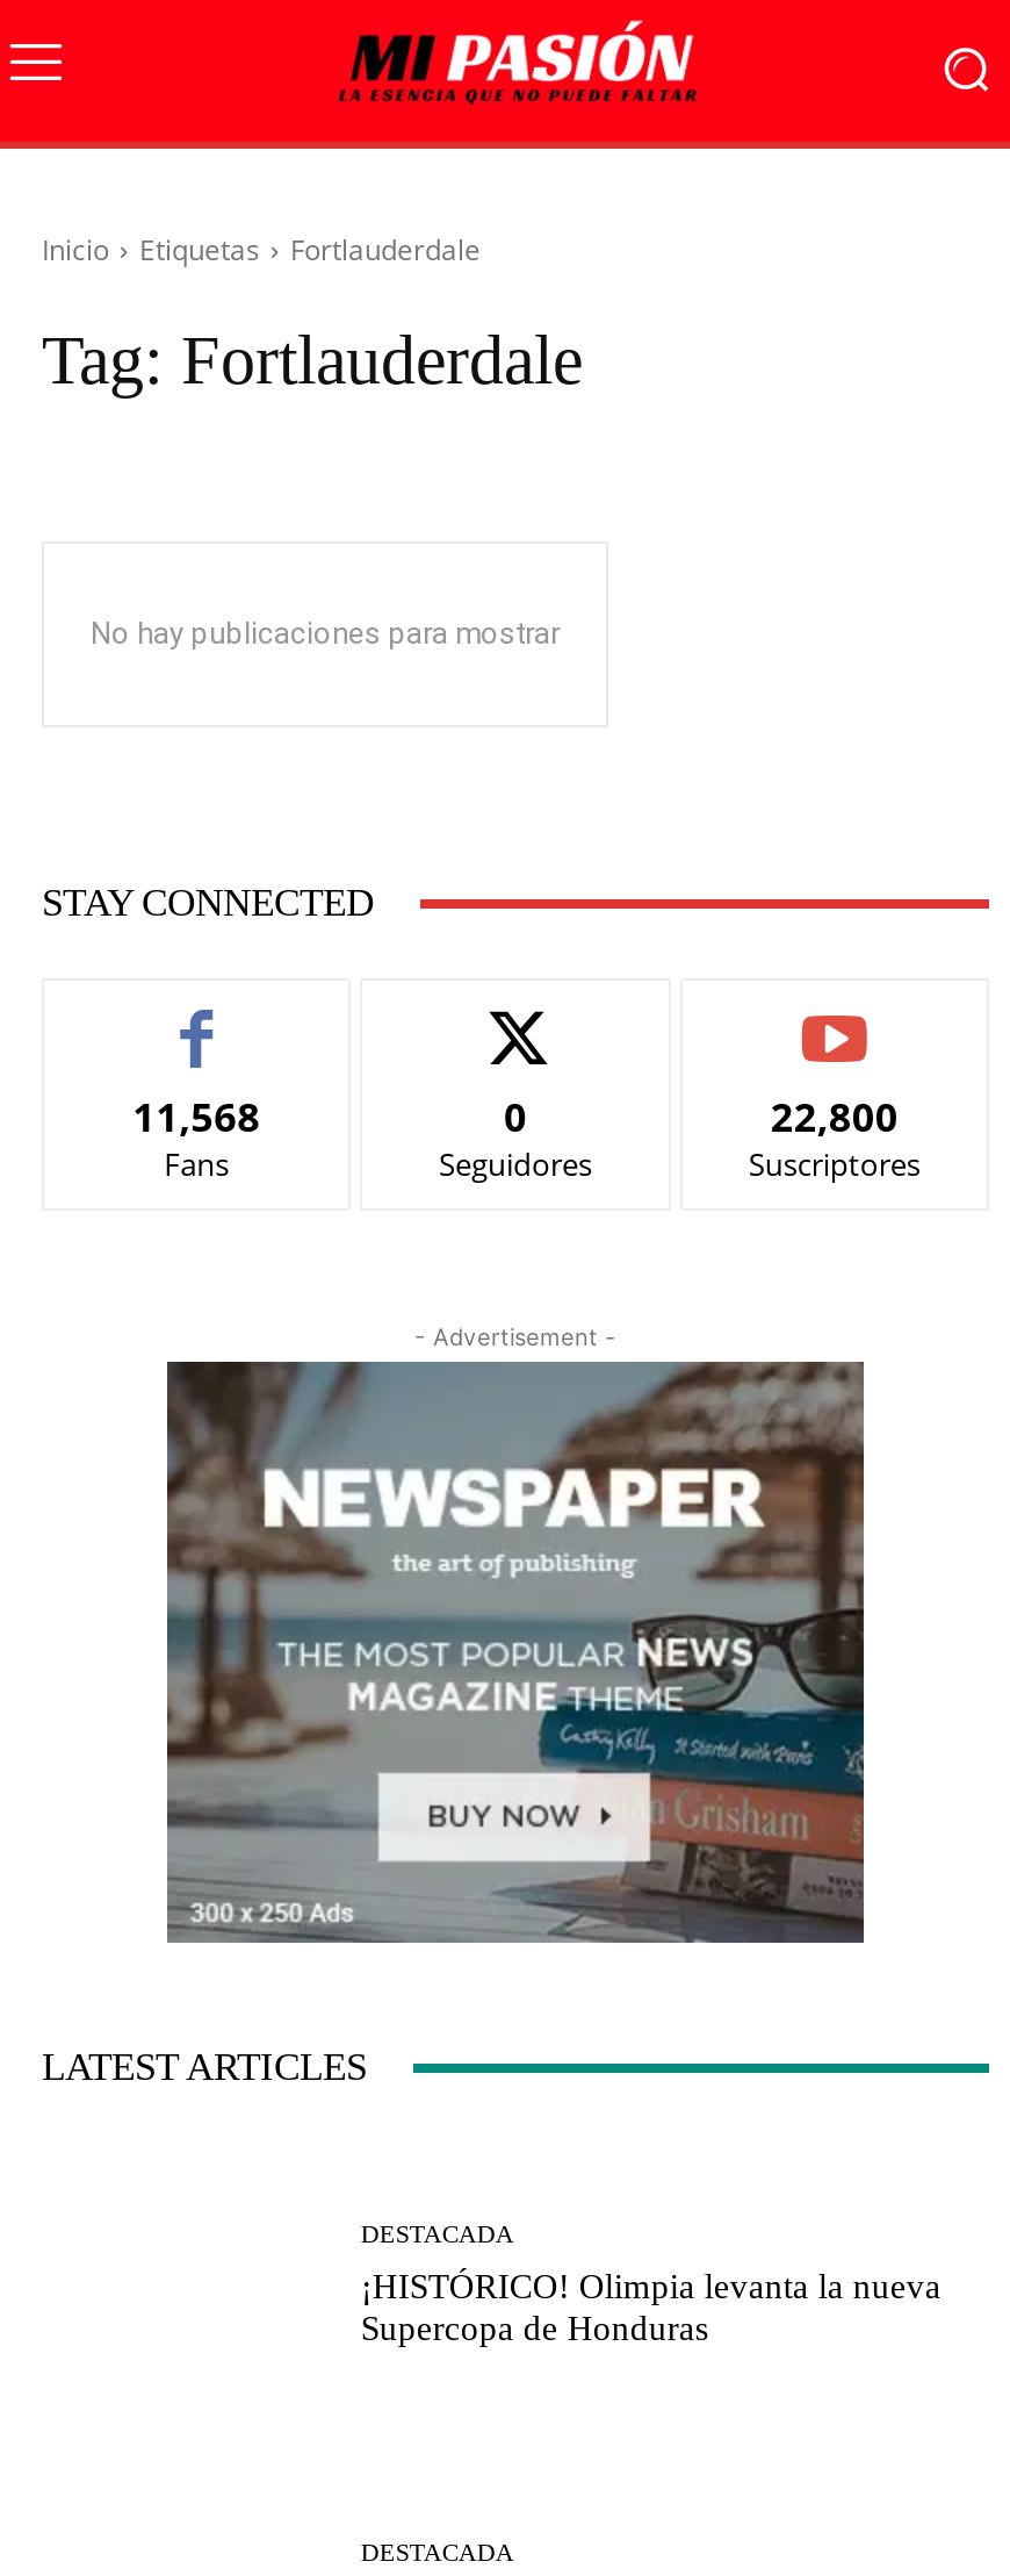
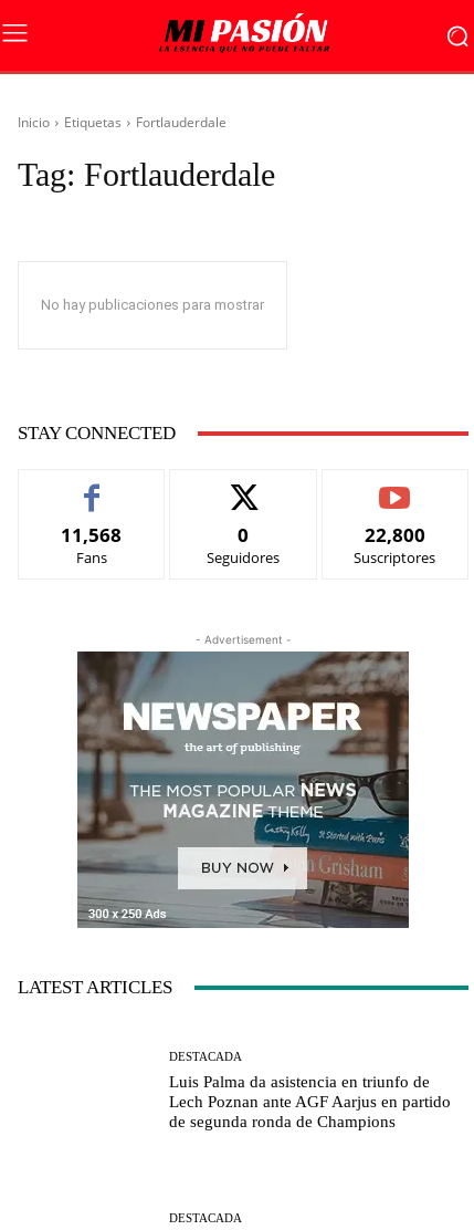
[361,2267,941,2346] ¡HISTÓRICO! Olimpia levanta la nueva | Supercopa de Honduras -> [169,1073,451,1130] Luis Palma da asistencia en triunfo de | Lech Poznan ante AGF Aarjus en partido | de segunda ronda de Champions

